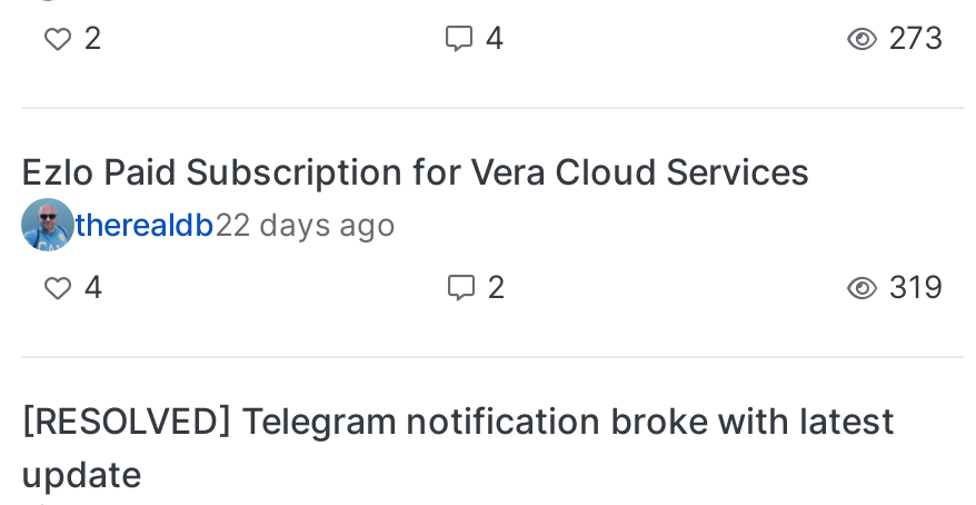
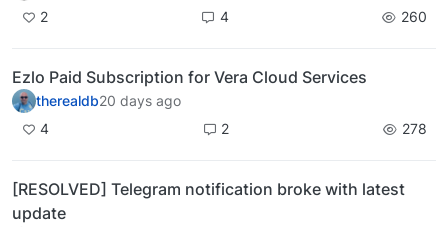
[879,18,944,56] 273 -> [397,8,427,25] 260
[74,206,395,243] therealdb22 days ago -> [36,92,181,109] therealdb20 days ago
[879,268,944,306] 319 -> [398,120,427,137] 278

